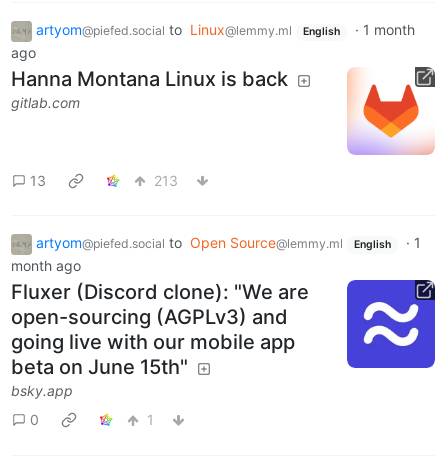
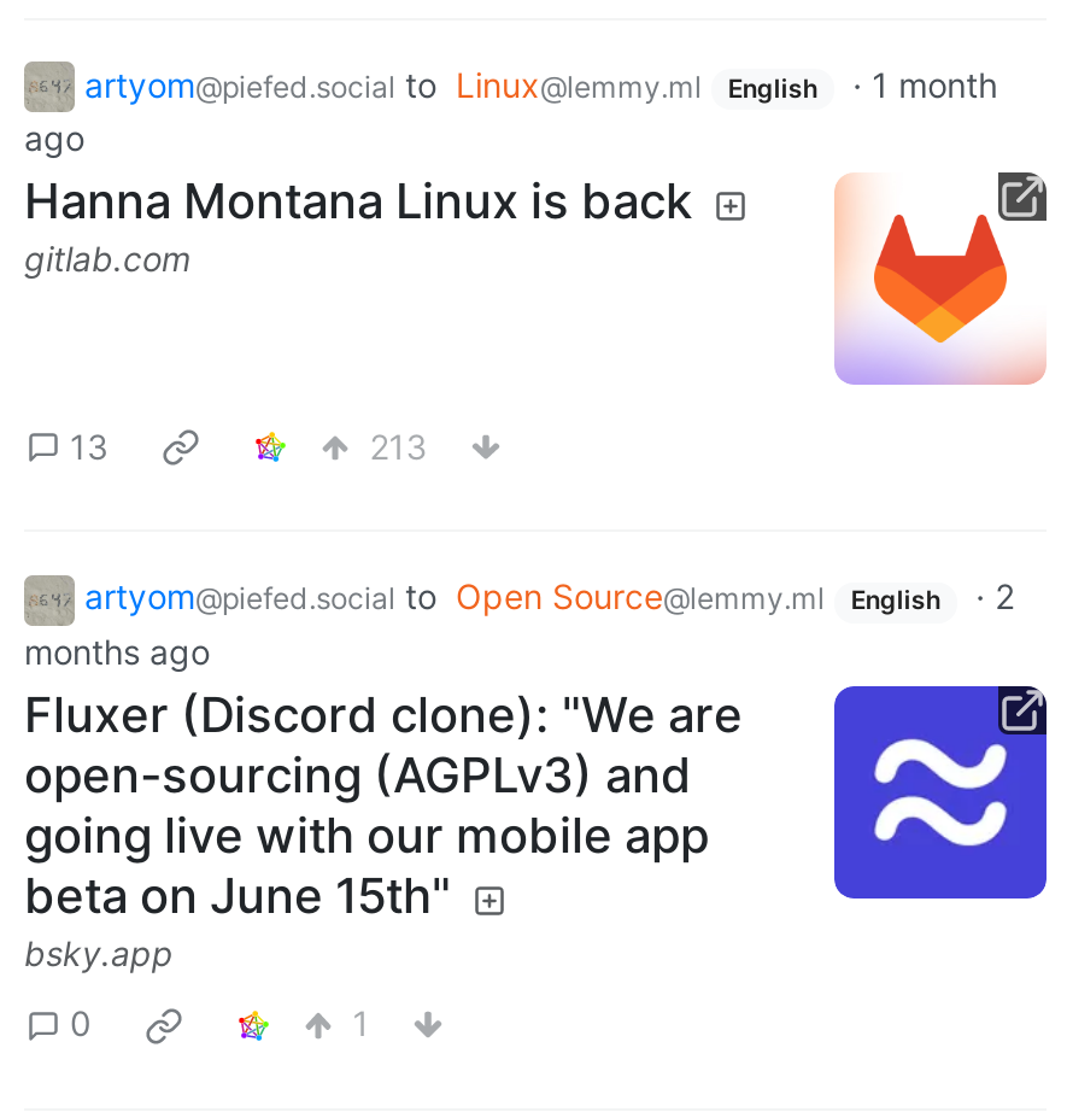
[36,234,421,251] artyom@piefed.social to Open Source@lemmy.ml English · 1 -> [84,575,1014,616] artyom@piefed.social to Open Source@lemmy.ml English · 2
[11,257,81,274] month ago -> [24,630,210,671] months ago

